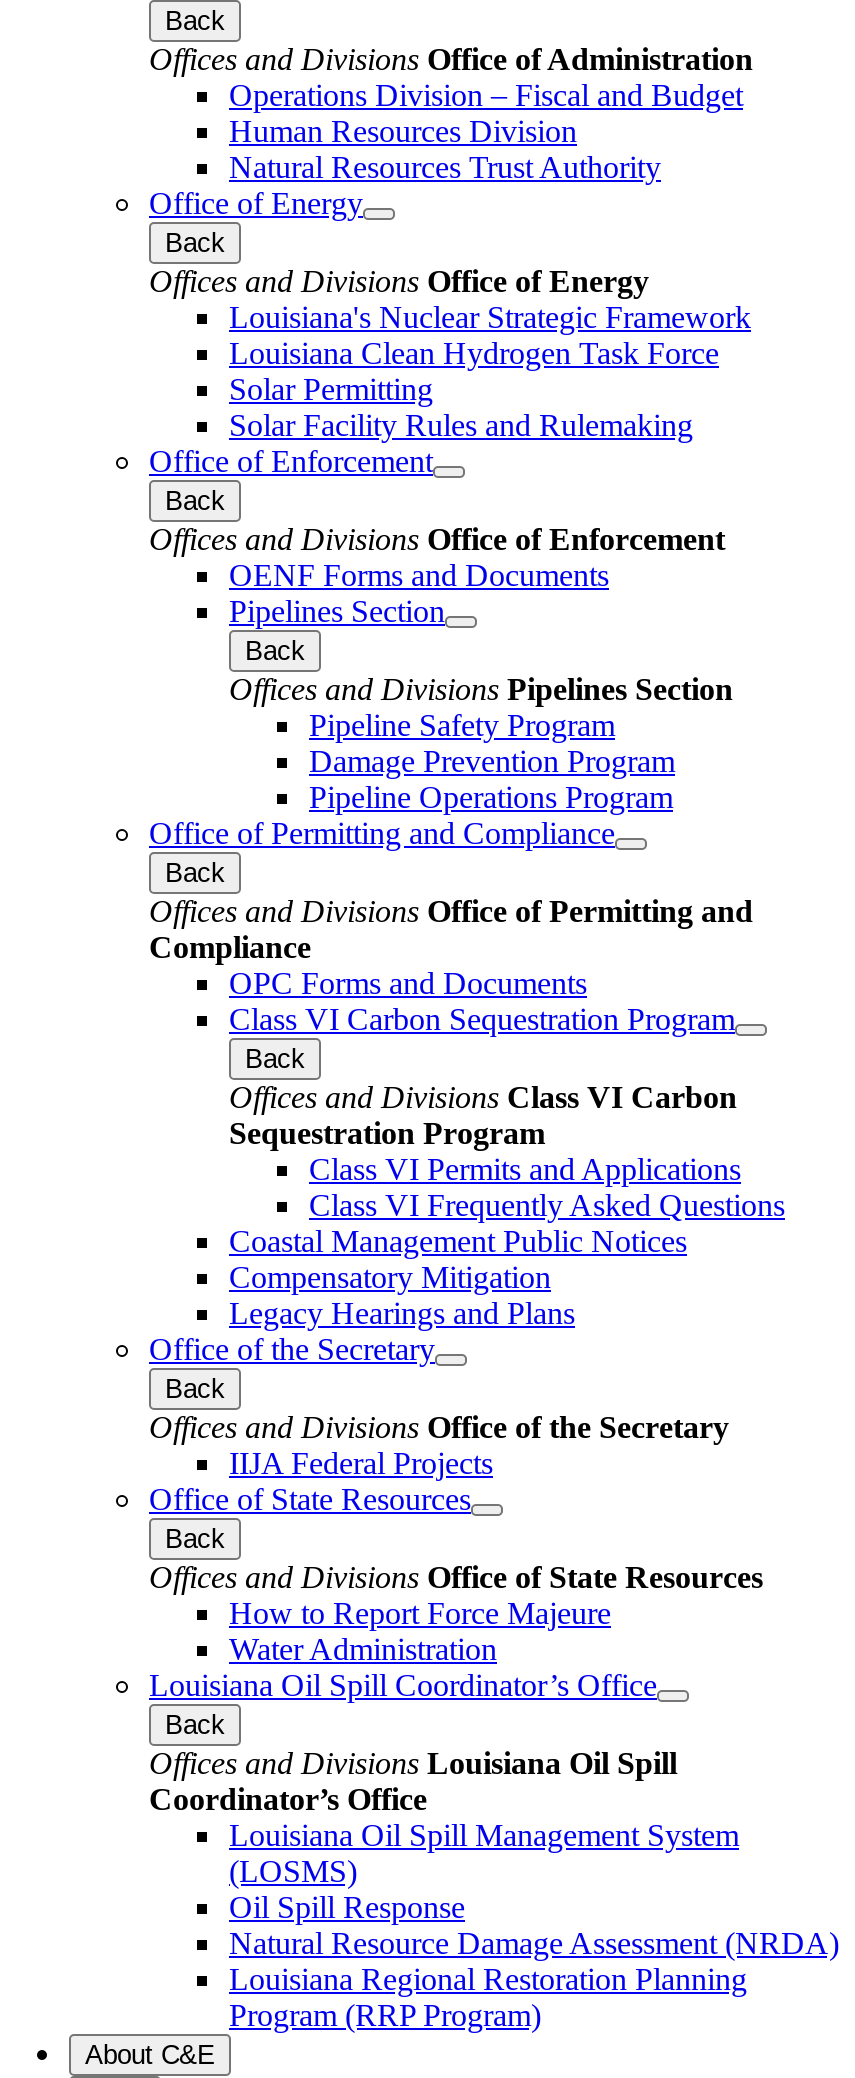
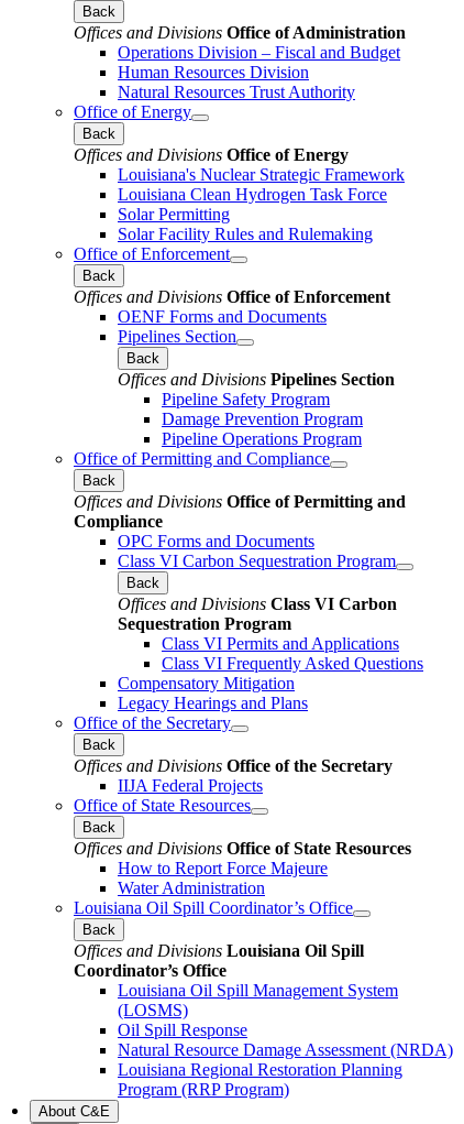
[229,1223,687,1257] Coastal Management Public Notices -> none

